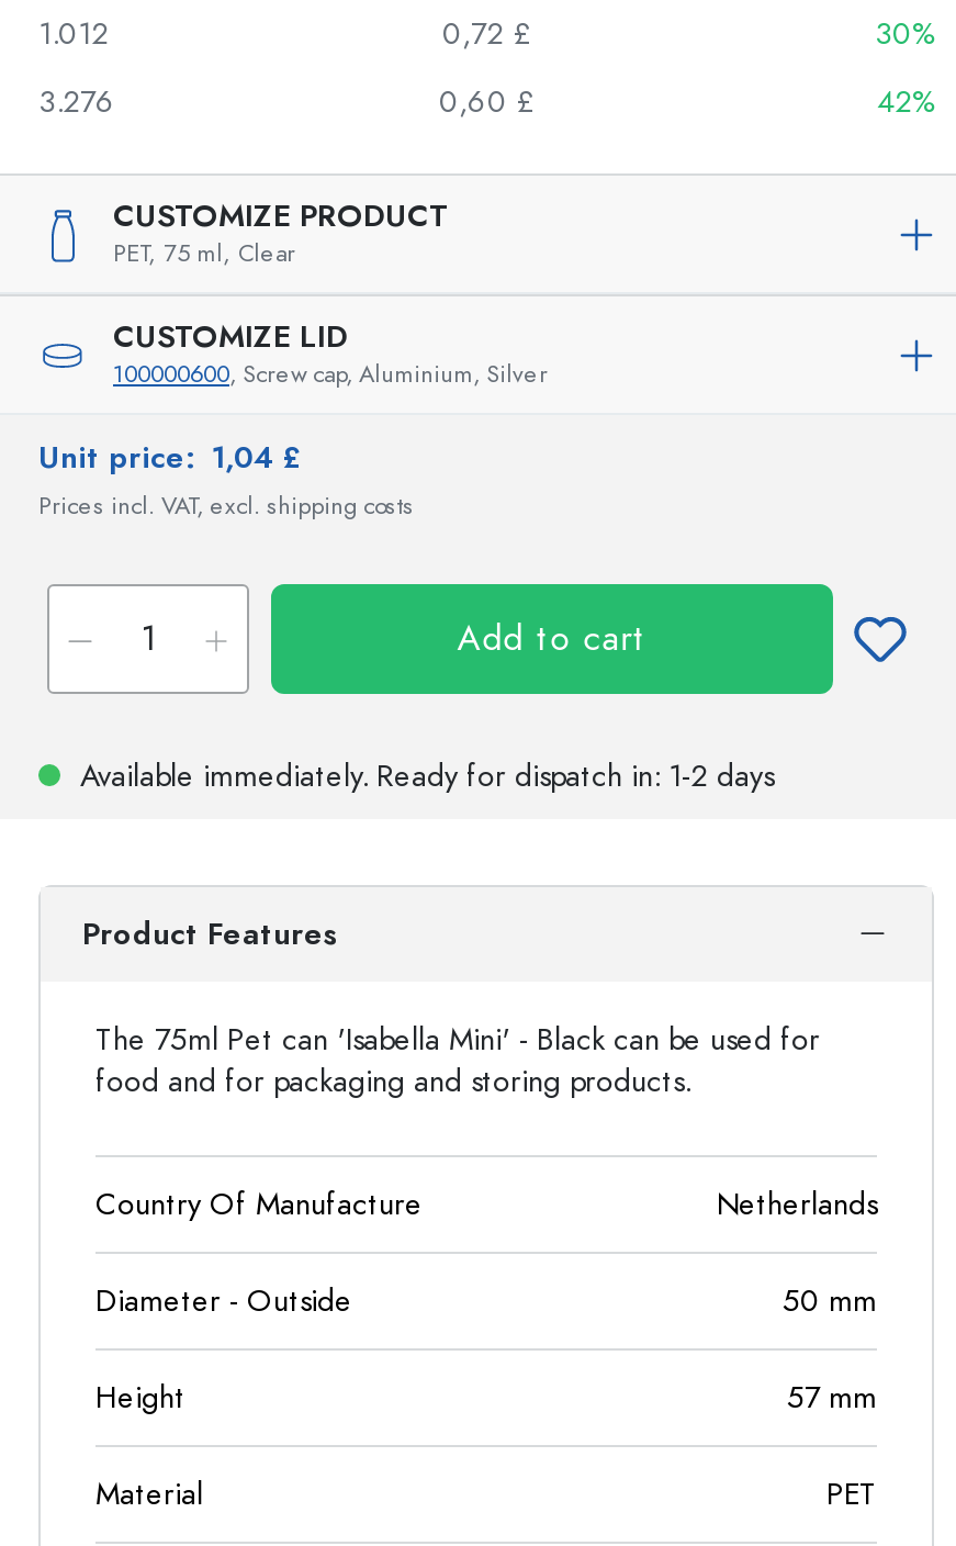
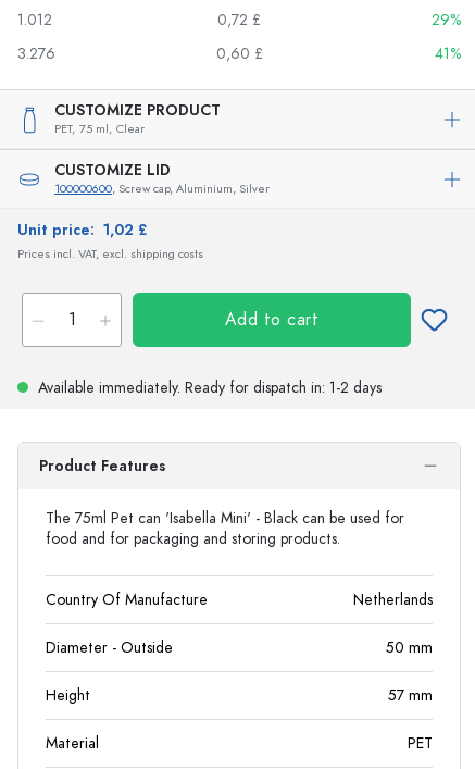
[875,13,934,55] 30% -> [432,10,461,30] 29%
[877,81,934,123] 42% -> [435,44,461,64] 41%
[38,437,300,479] Unit price: 1,04 £ -> [17,220,147,240] Unit price: 1,02 £

